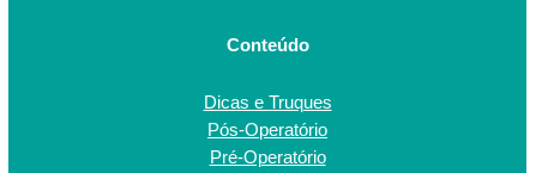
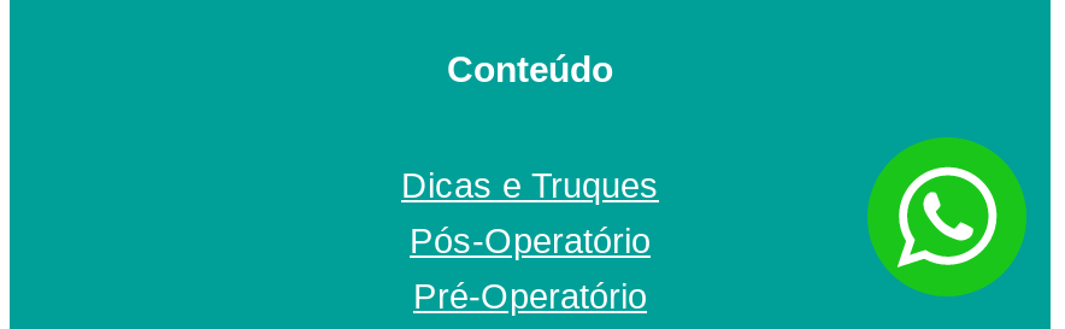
none -> [865,135,1029,299] [image]

